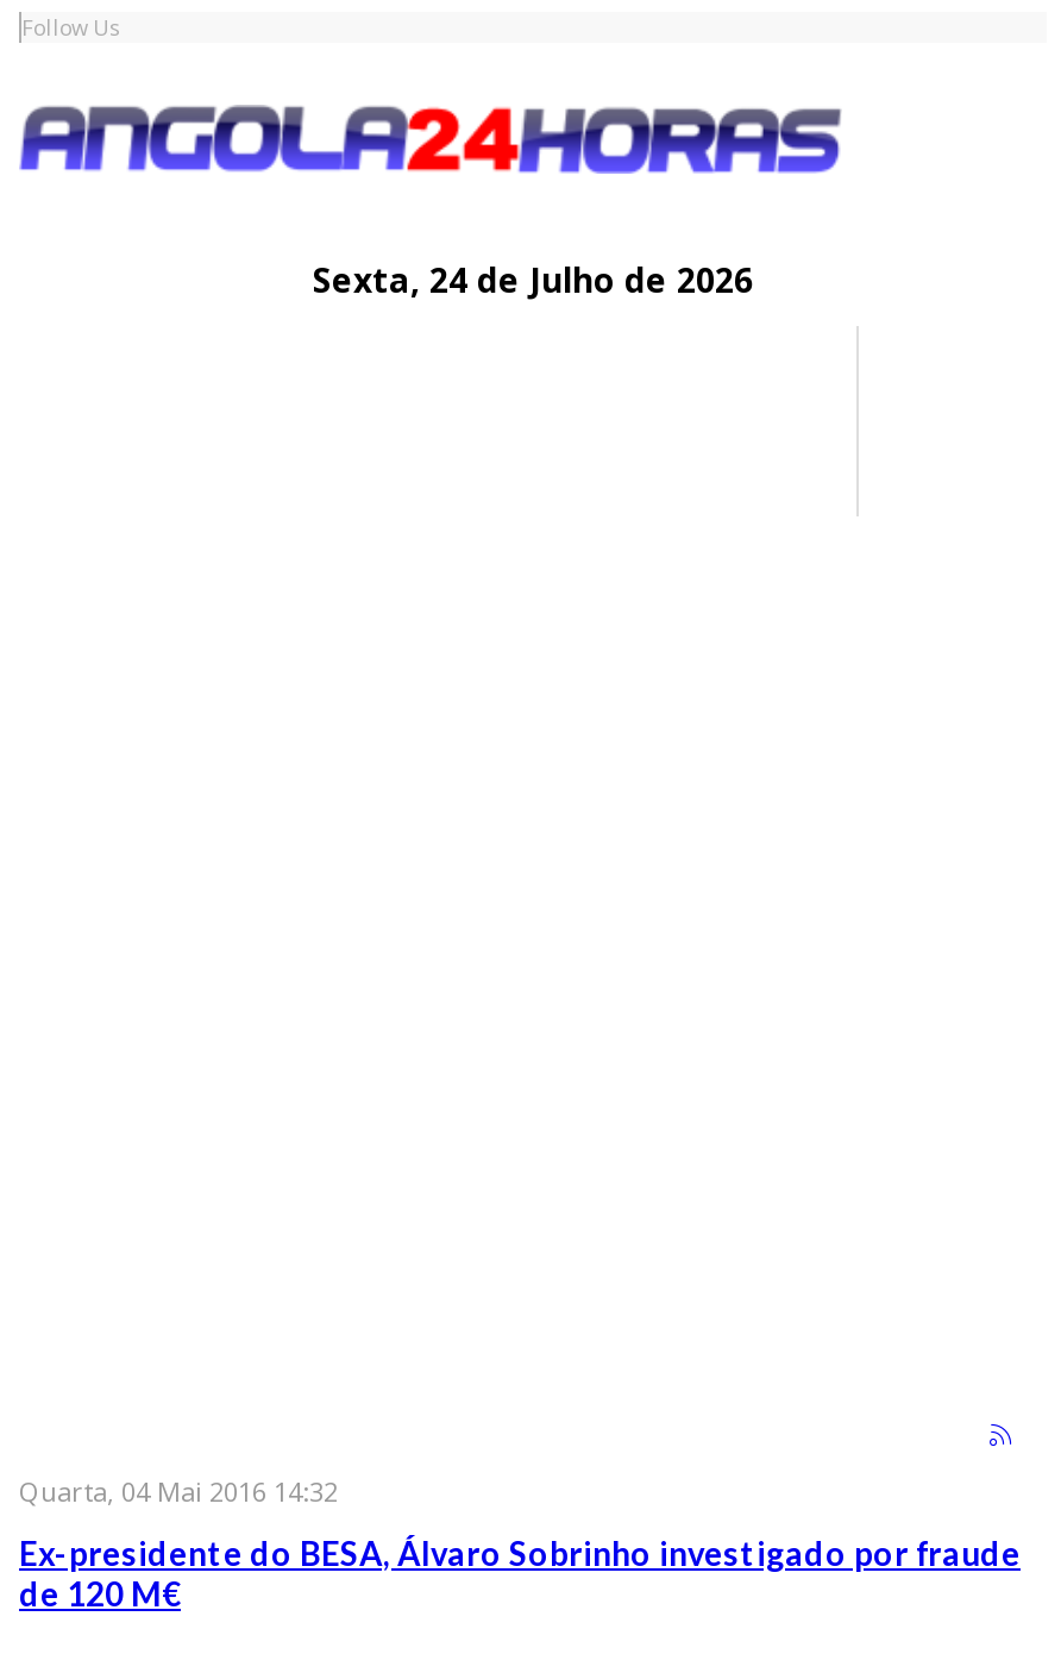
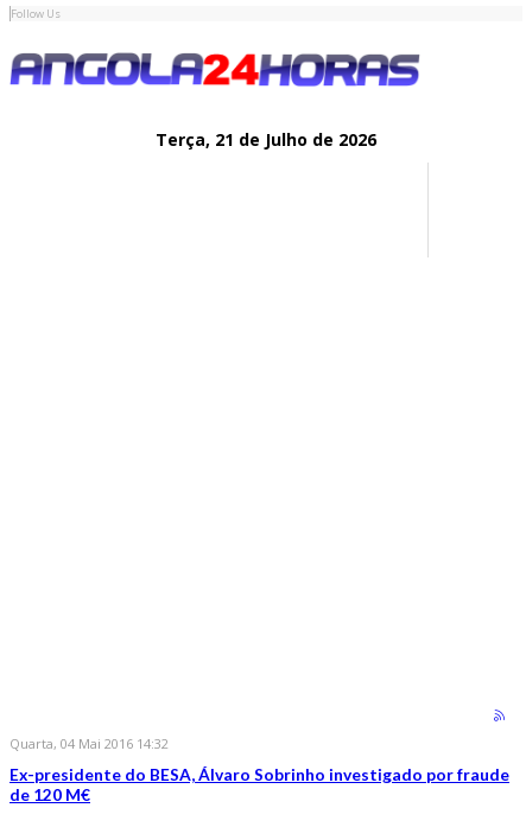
[313,257,753,302] Sexta, 24 de Julho de 2026 -> [156,128,376,151] Terça, 21 de Julho de 2026

